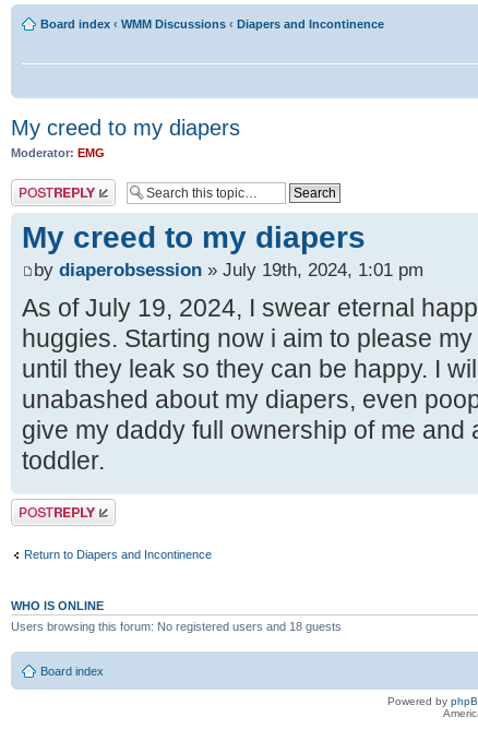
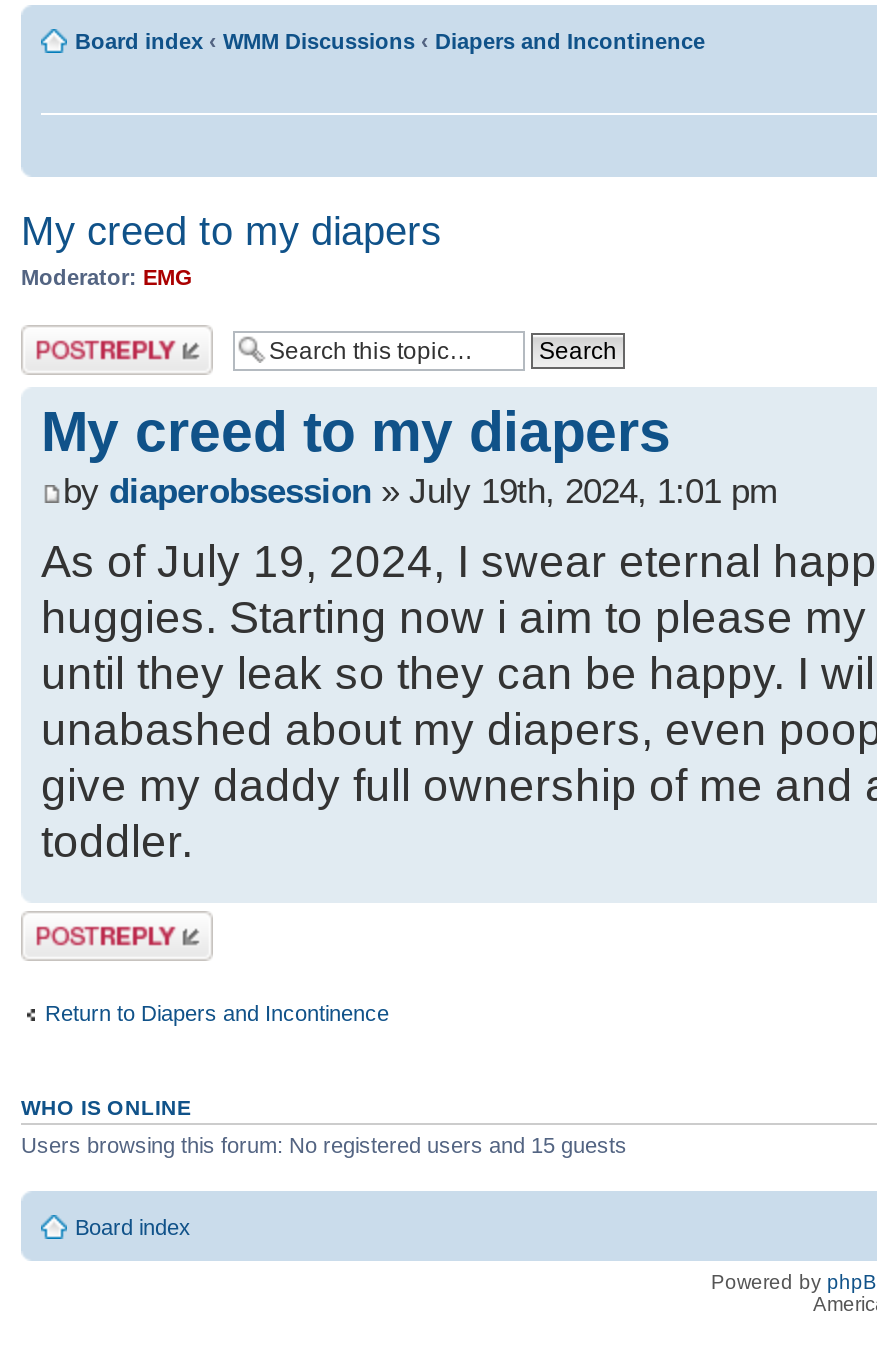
[11,619,342,633] Users browsing this forum: No registered users and 18 guests -> [21,1132,627,1156] Users browsing this forum: No registered users and 15 guests

